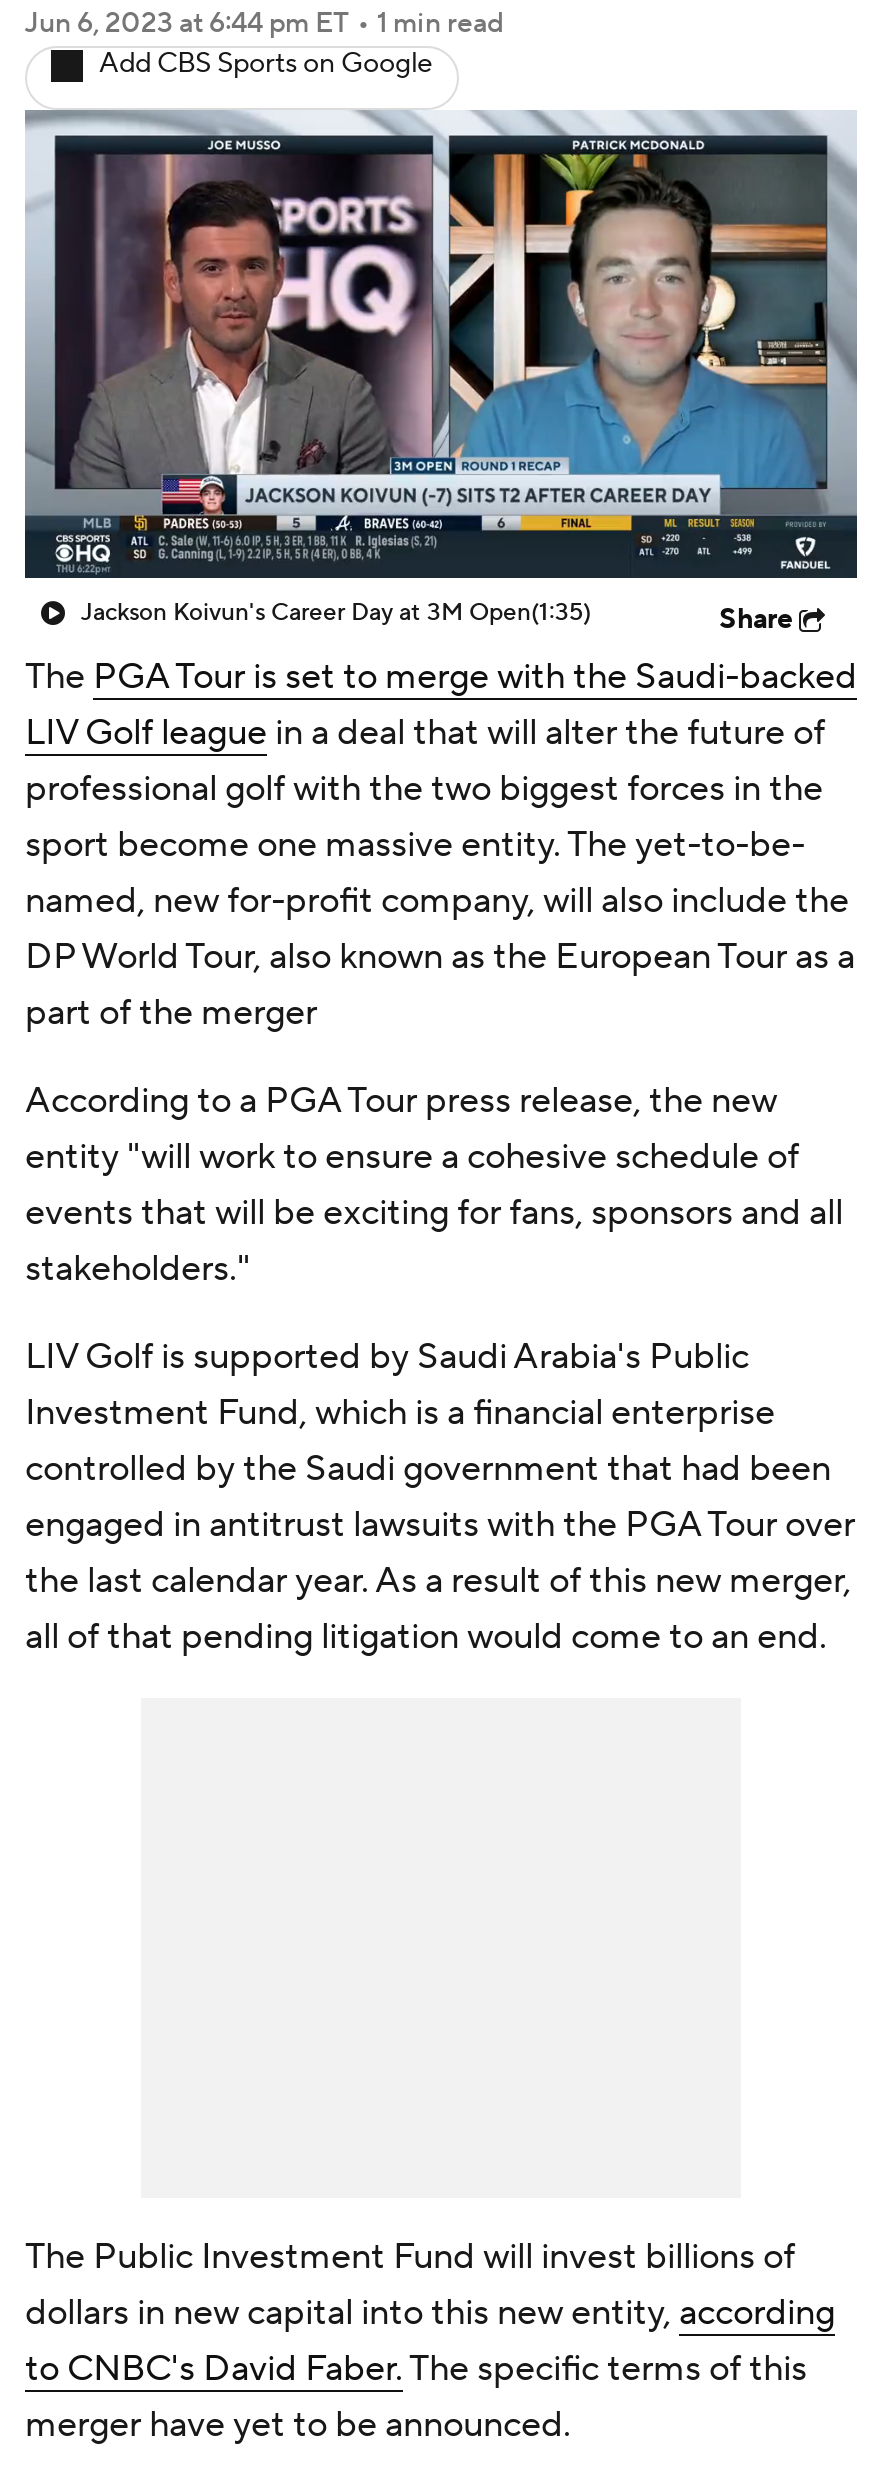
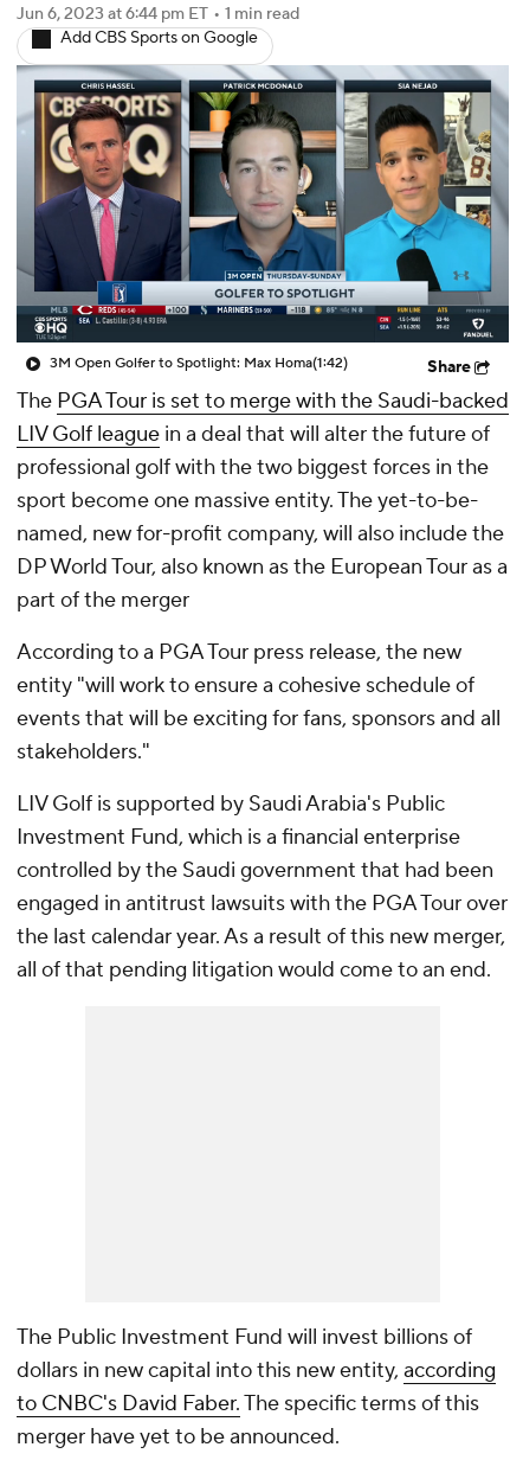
[27,110,829,628] [image] | Jackson Koivun's Career Day at 3M Open(1:35) -> [19,65,491,372] [image] | 3M Open Golfer to Spotlight: Max Homa(1:42)

